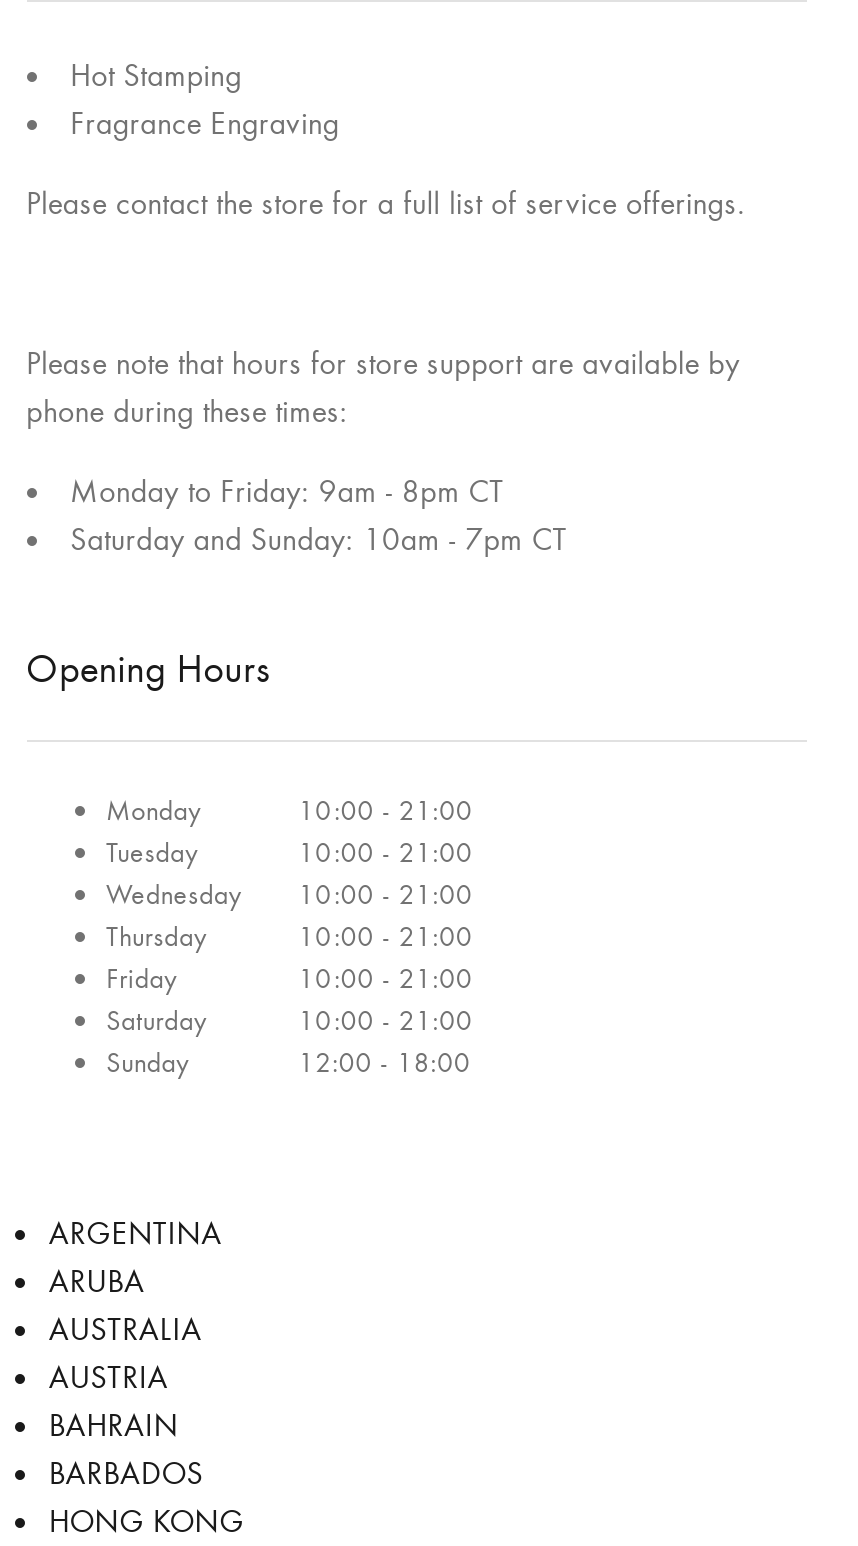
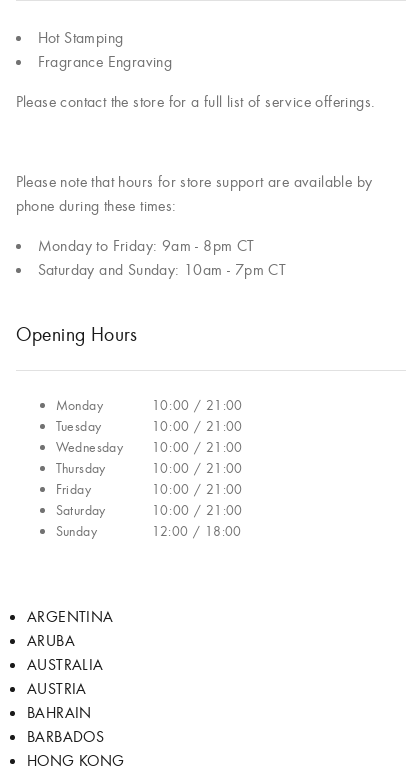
[298,792,473,828] 10:00 - 21:00 -> [152,396,243,414] 10:00 / 21:00
[298,834,473,870] 10:00 - 21:00 -> [152,417,243,435] 10:00 / 21:00
[106,876,473,912] Wednesday 10:00 - 21:00 -> [56,438,243,456] Wednesday 10:00 / 21:00
[298,918,473,954] 10:00 - 21:00 -> [152,459,243,477] 10:00 / 21:00
[298,960,473,996] 10:00 - 21:00 -> [152,480,243,498] 10:00 / 21:00
[298,1002,473,1038] 10:00 - 21:00 -> [152,501,243,519] 10:00 / 21:00
[298,1044,471,1080] 12:00 - 18:00 -> [152,522,242,540] 12:00 / 18:00

